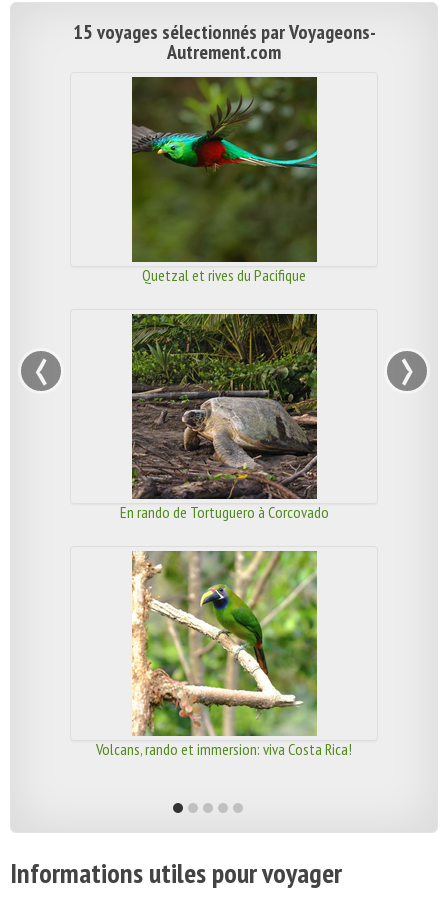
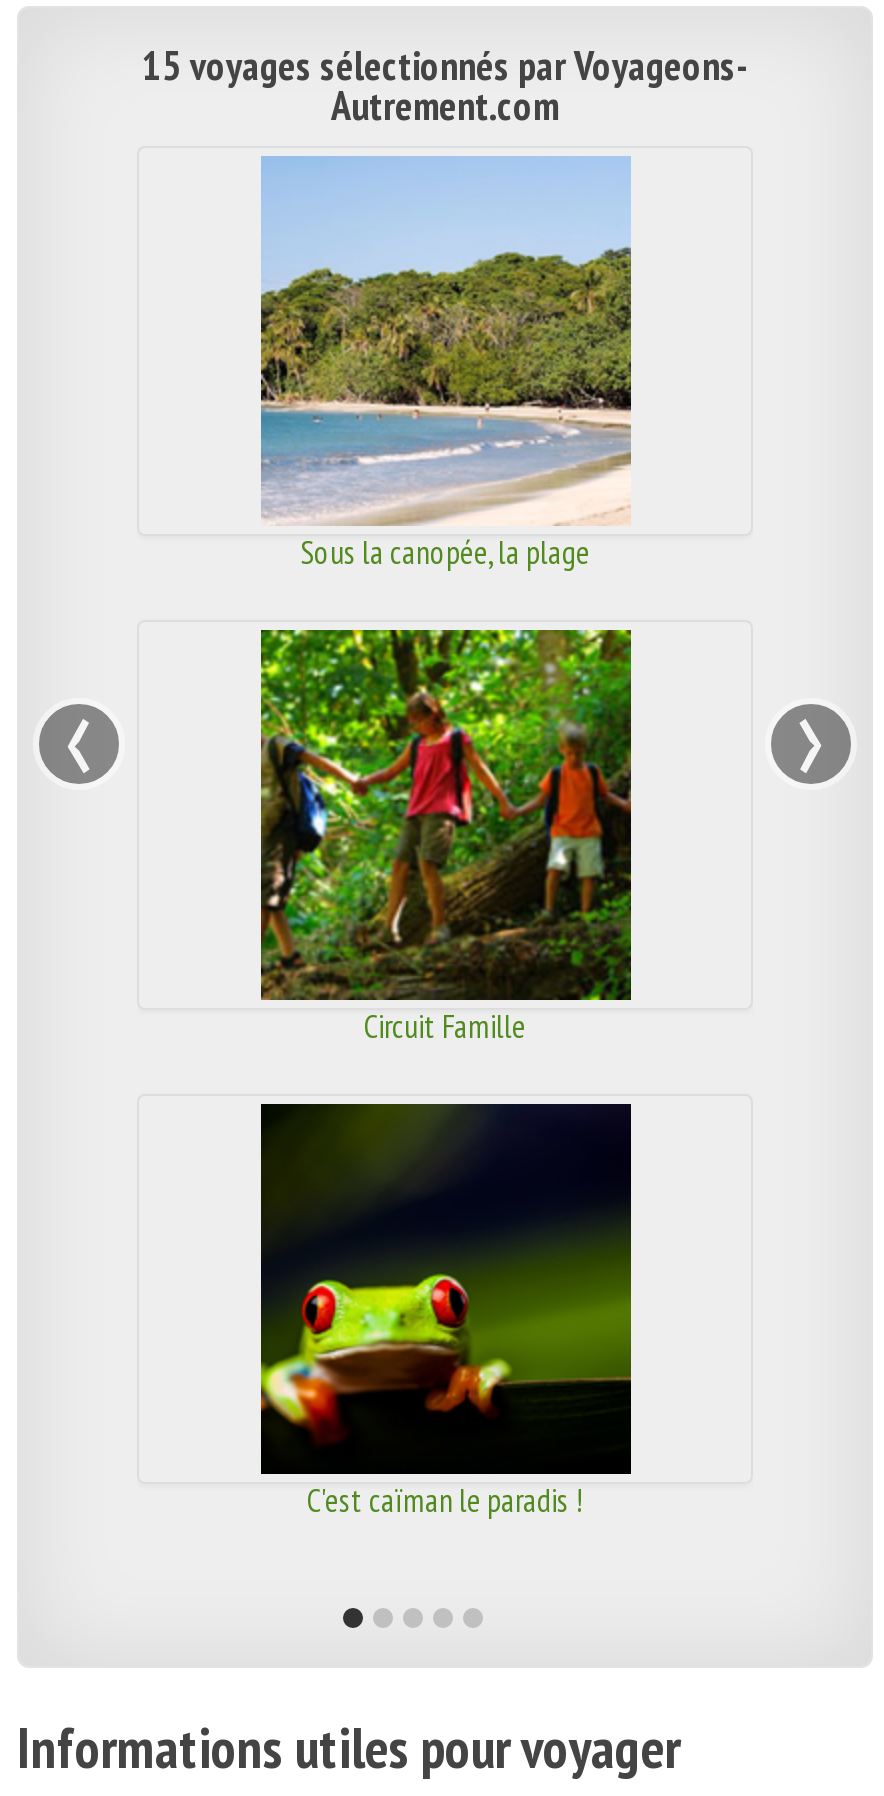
[131,76,318,285] [image] | Quetzal et rives du Pacifique -> [259,156,631,572] [image] | Sous la canopée, la plage
[119,313,328,522] [image] | En rando de Tortuguero à Corcovado -> [259,628,633,1046] [image] | Circuit Famille
[96,550,352,759] [image] | Volcans, rando et immersion: viva Costa Rica! -> [259,1102,633,1520] [image] | C'est caïman le paradis !

